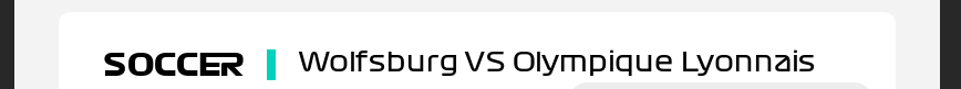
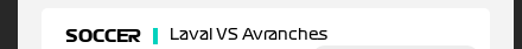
[298,49,816,76] Wolfsburg VS Olympique Lyonnais -> [170,28,327,42] Laval VS Avranches

